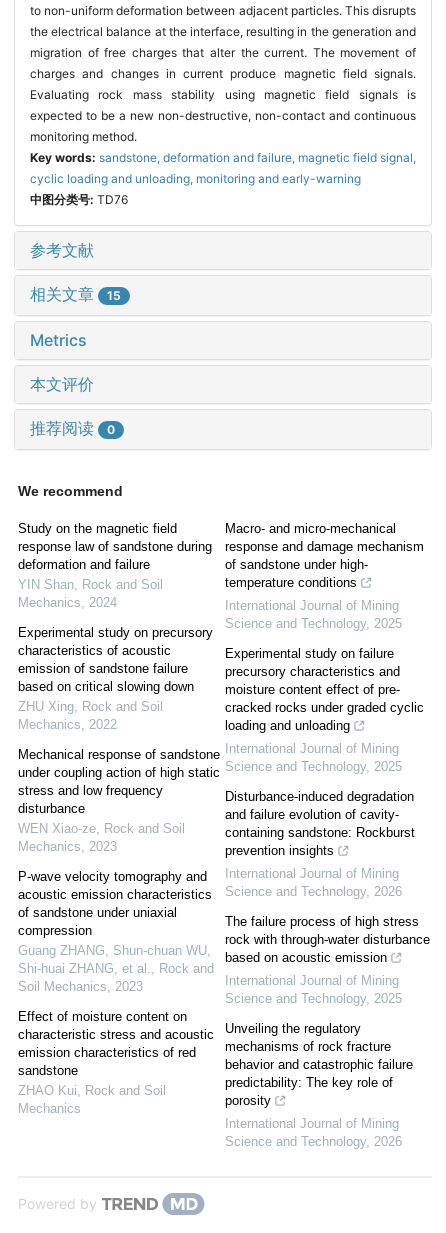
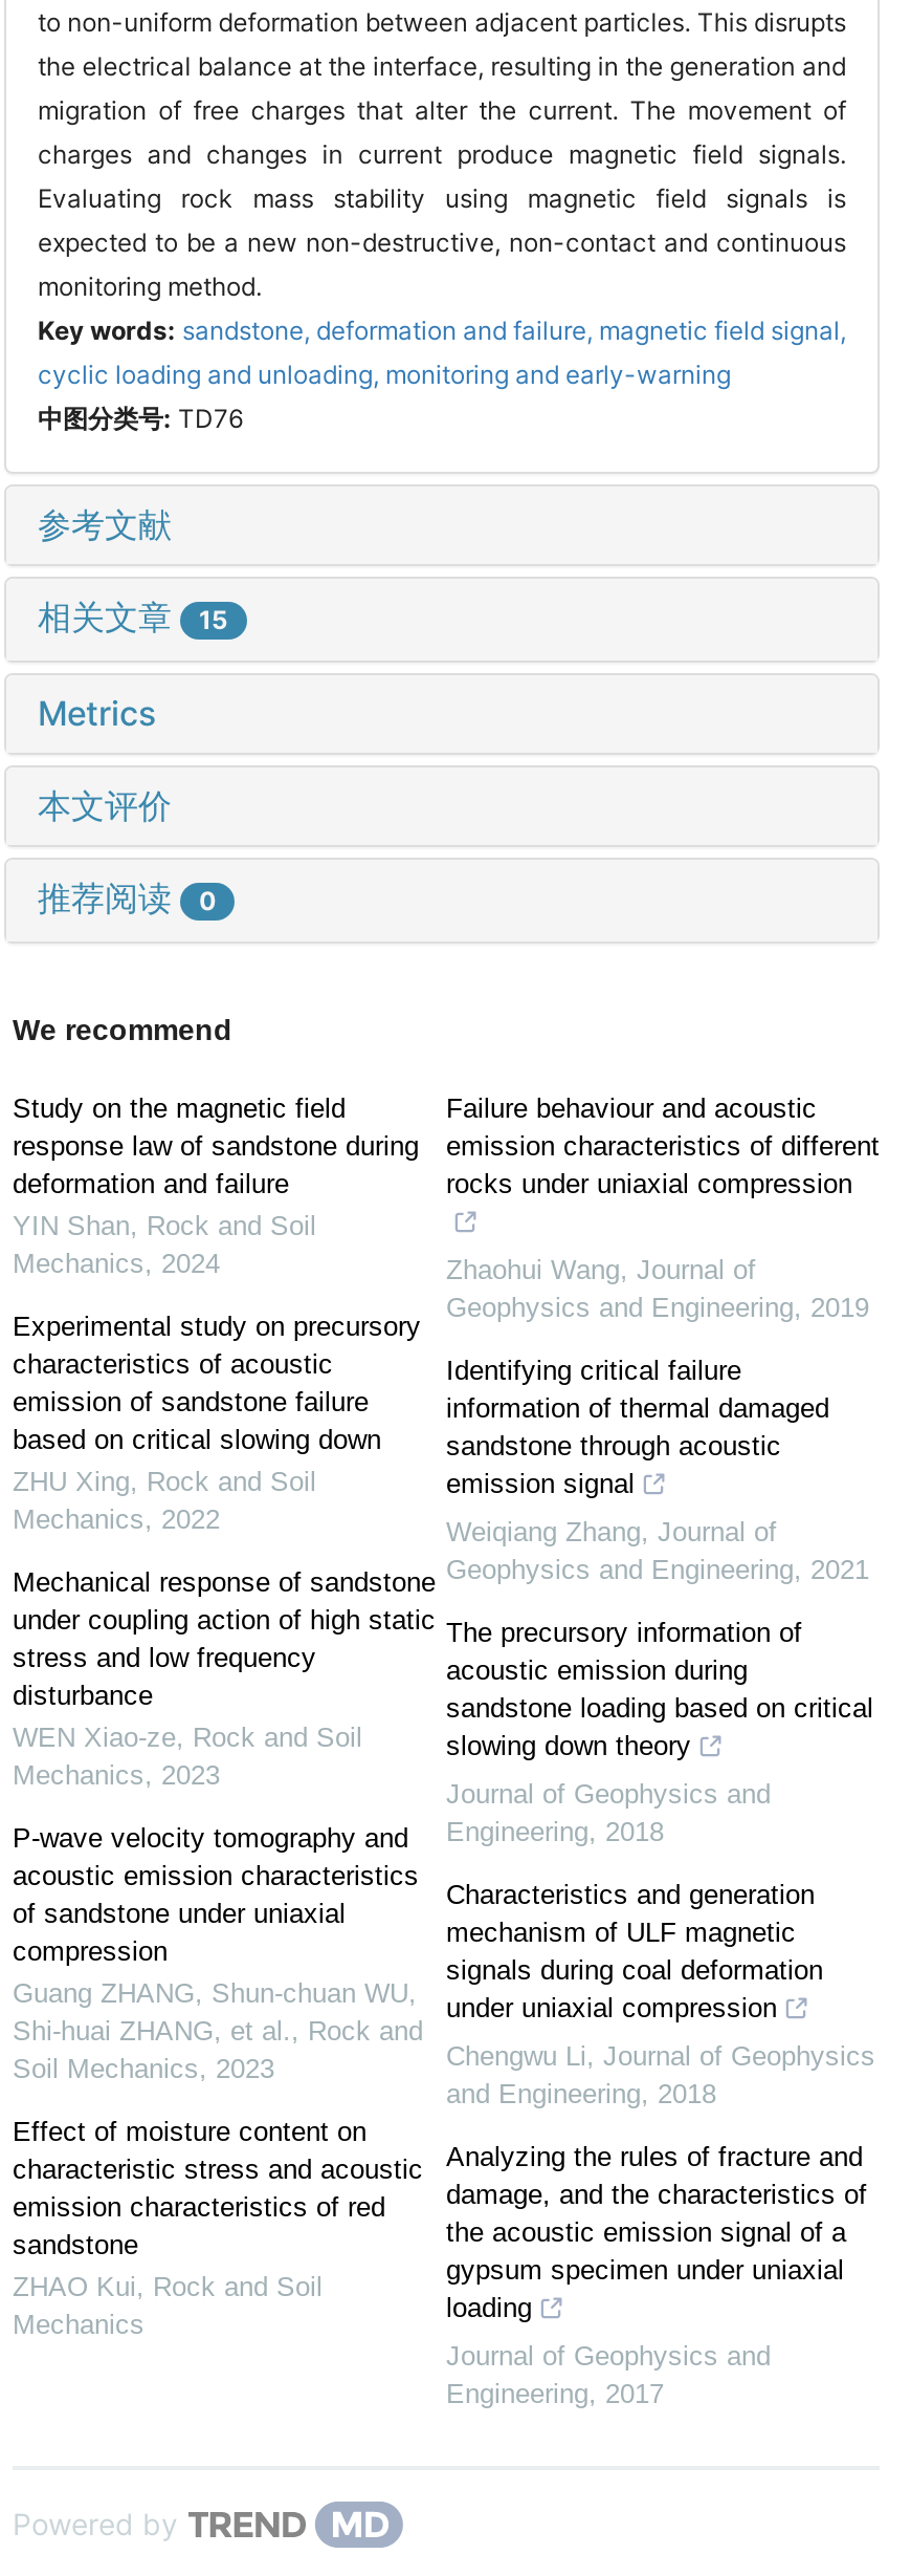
[225,521,424,590] Macro- and micro-mechanical | response and damage mechanism | of sandstone under high- | temperature conditions -> [446,1092,880,1199] Failure behaviour and acoustic | emission characteristics of different | rocks under uniaxial compression
[225,598,402,631] International Journal of Mining | Science and Technology, 2025 -> [446,1253,869,1322] Zhaohui Wang, Journal of | Geophysics and Engineering, 2019
[225,646,424,733] Experimental study on failure | precursory characteristics and | moisture content effect of pre- | cracked rocks under graded cyclic | loading and unloading -> [446,1354,829,1498] Identifying critical failure | information of thermal damaged | sandstone through acoustic | emission signal
[225,741,402,774] International Journal of Mining | Science and Technology, 2025 -> [446,1515,869,1584] Weiqiang Zhang, Journal of | Geophysics and Engineering, 2021
[225,789,415,858] Disturbance-induced degradation | and failure evolution of cavity- | containing sandstone: Rockburst | prevention insights -> [446,1616,873,1761] The precursory information of | acoustic emission during | sandstone loading based on critical | slowing down theory
[225,866,402,899] International Journal of Mining | Science and Technology, 2026 -> [446,1777,771,1847] Journal of Geophysics and | Engineering, 2018
[225,914,430,965] The failure process of high stress | rock with through-water disturbance | based on acoustic emission -> [446,1878,823,2023] Characteristics and generation | mechanism of ULF magnetic | signals during coal deformation | under uniaxial compression
[225,973,402,1006] International Journal of Mining | Science and Technology, 2025 -> [446,2039,875,2109] Chengwu Li, Journal of Geophysics | and Engineering, 2018
[225,1021,413,1108] Unveiling the regulatory | mechanisms of rock fracture | behavior and catastrophic failure | predictability: The key role of | porosity -> [446,2140,867,2322] Analyzing the rules of fracture and | damage, and the characteristics of | the acoustic emission signal of a | gypsum specimen under uniaxial | loading
[225,1116,402,1149] International Journal of Mining | Science and Technology, 2026 -> [446,2339,771,2408] Journal of Geophysics and | Engineering, 2017

